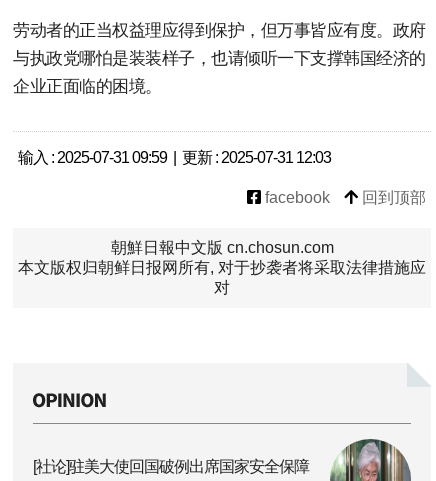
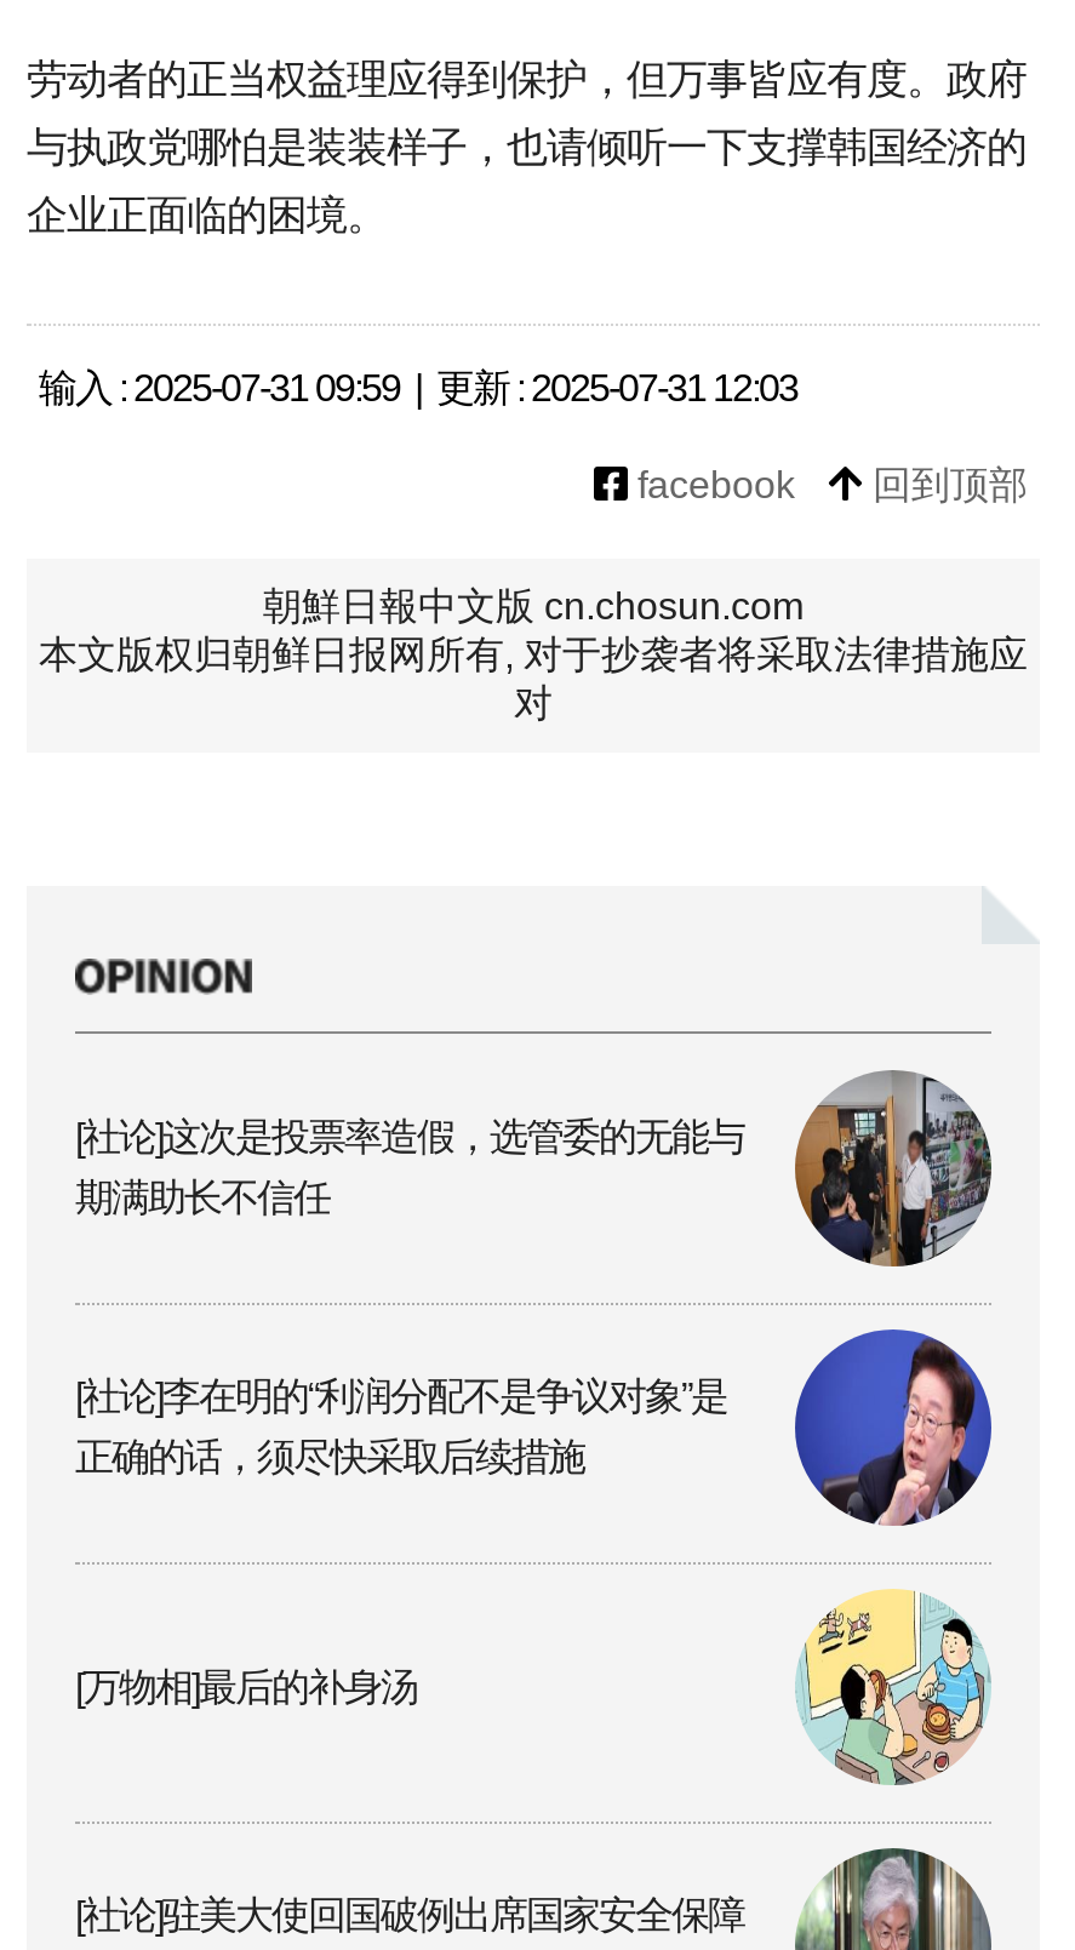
none -> [75,1070,991,1276] [image] | [社论]这次是投票率造假，选管委的无能与 | 期满助长不信任
none -> [75,1327,994,1528] [image] | [社论]李在明的“利润分配不是争议对象”是 | 正确的话，须尽快采取后续措施
none -> [75,1666,417,1708] [万物相]最后的补身汤
none -> [795,1586,989,1788] [image]

